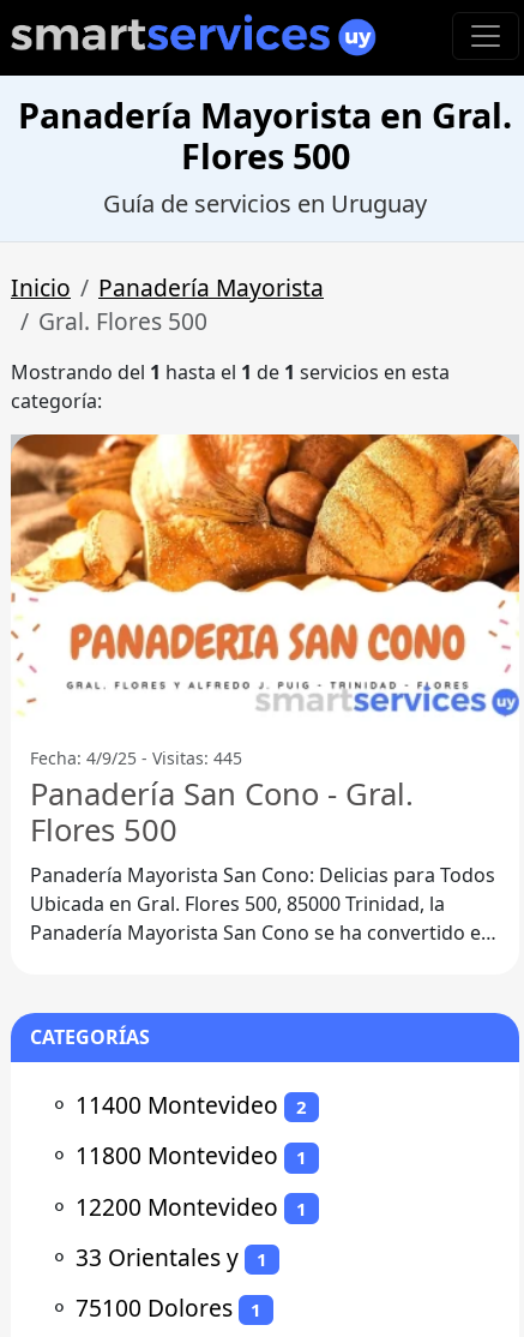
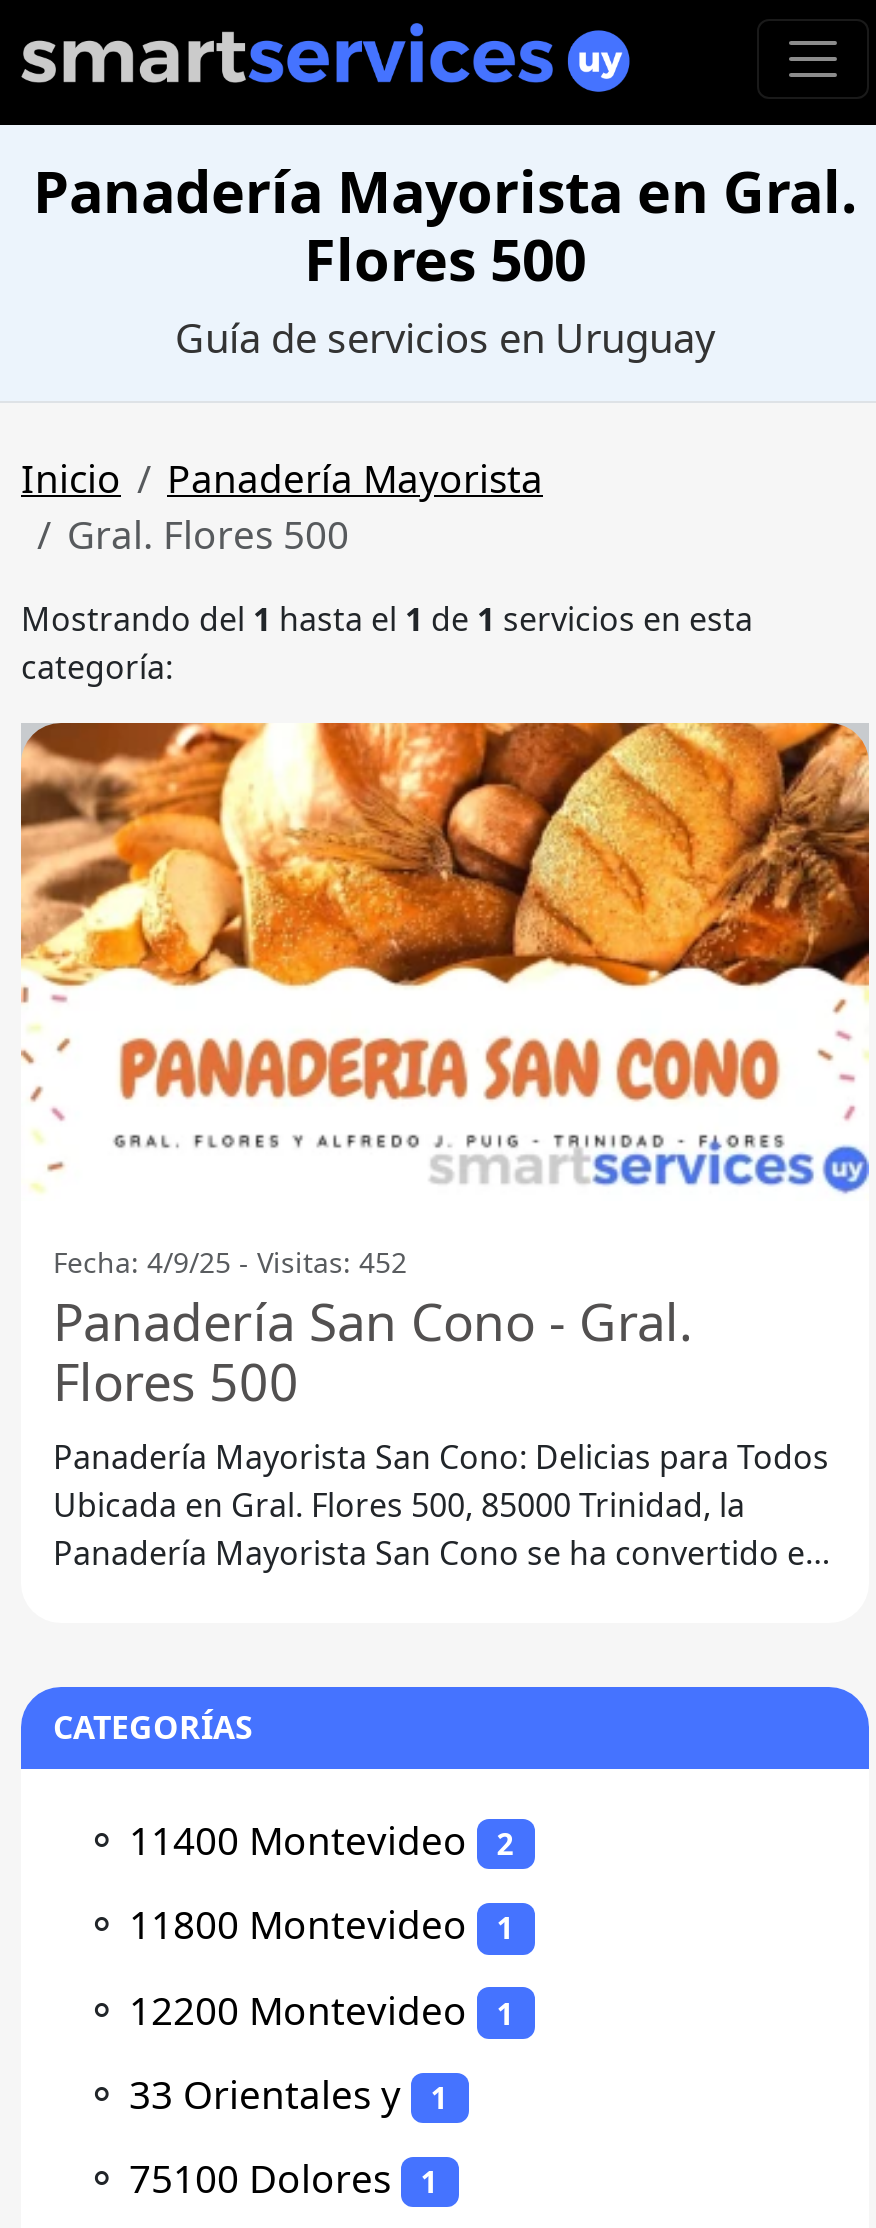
[30,746,242,769] Fecha: 4/9/25 - Visitas: 445 -> [53,1242,407,1280] Fecha: 4/9/25 - Visitas: 452

